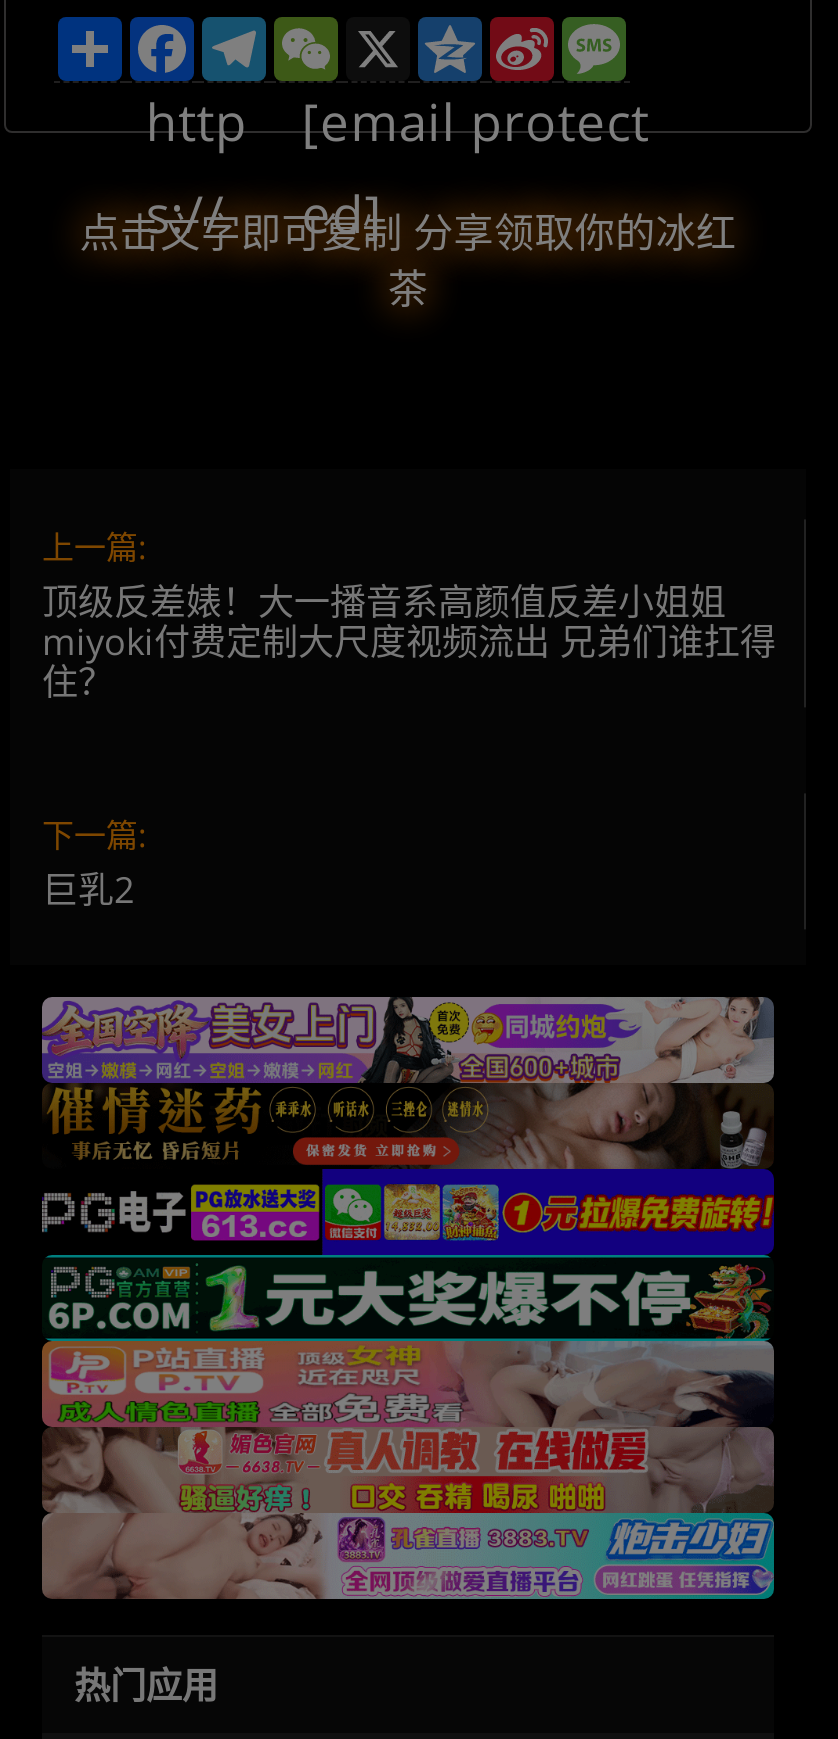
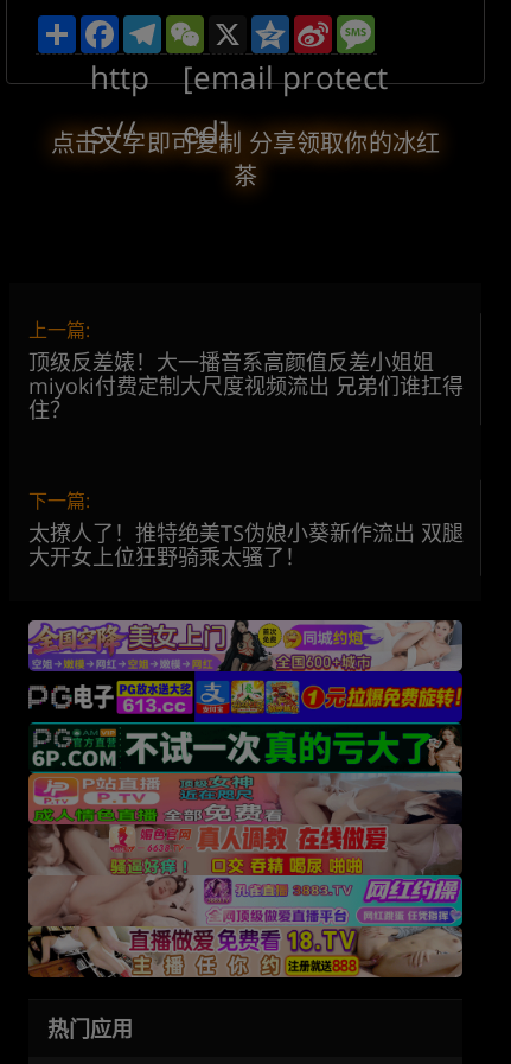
[42,866,134,914] 巨乳2 -> [28,519,464,571] 太撩人了！推特绝美TS伪娘小葵新作流出 双腿 | 大开女上位狂野骑乘太骚了！
[40,1081,776,1601] [image] -> [27,670,464,979] [image]

